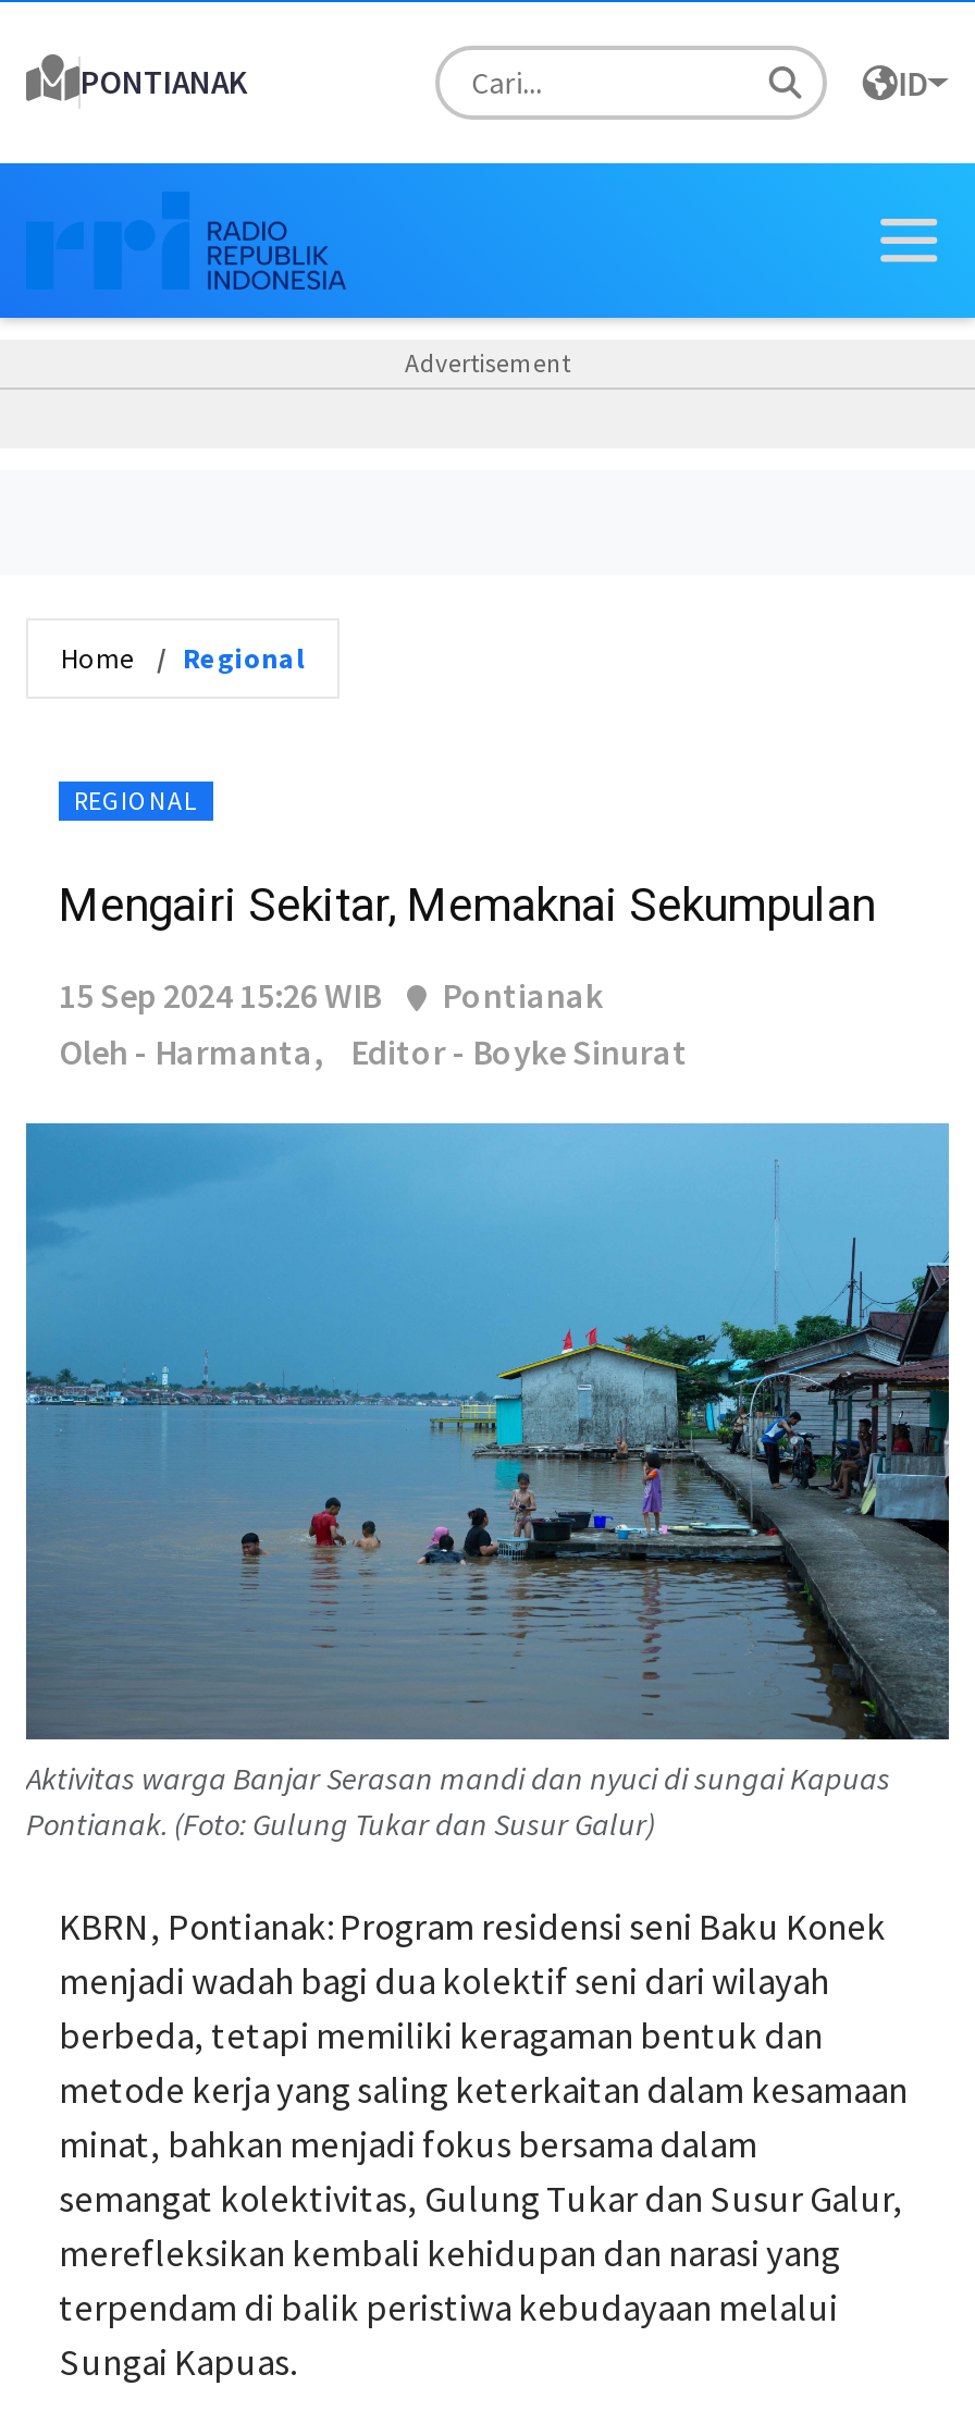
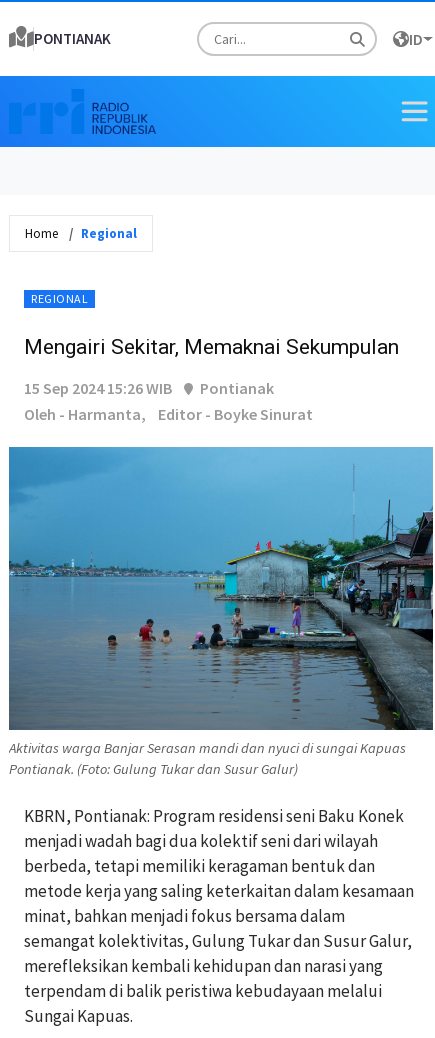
[405,346,570,379] Advertisement -> none

